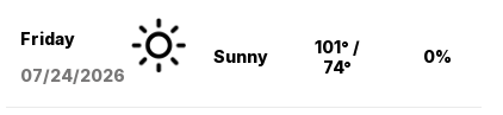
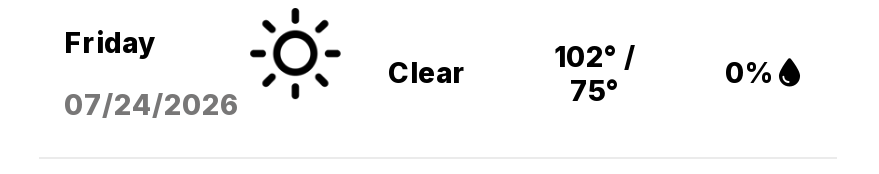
[214,37,360,78] Sunny | 101° / | 74° -> [388,40,636,108] Clear | 102° / | 75°

